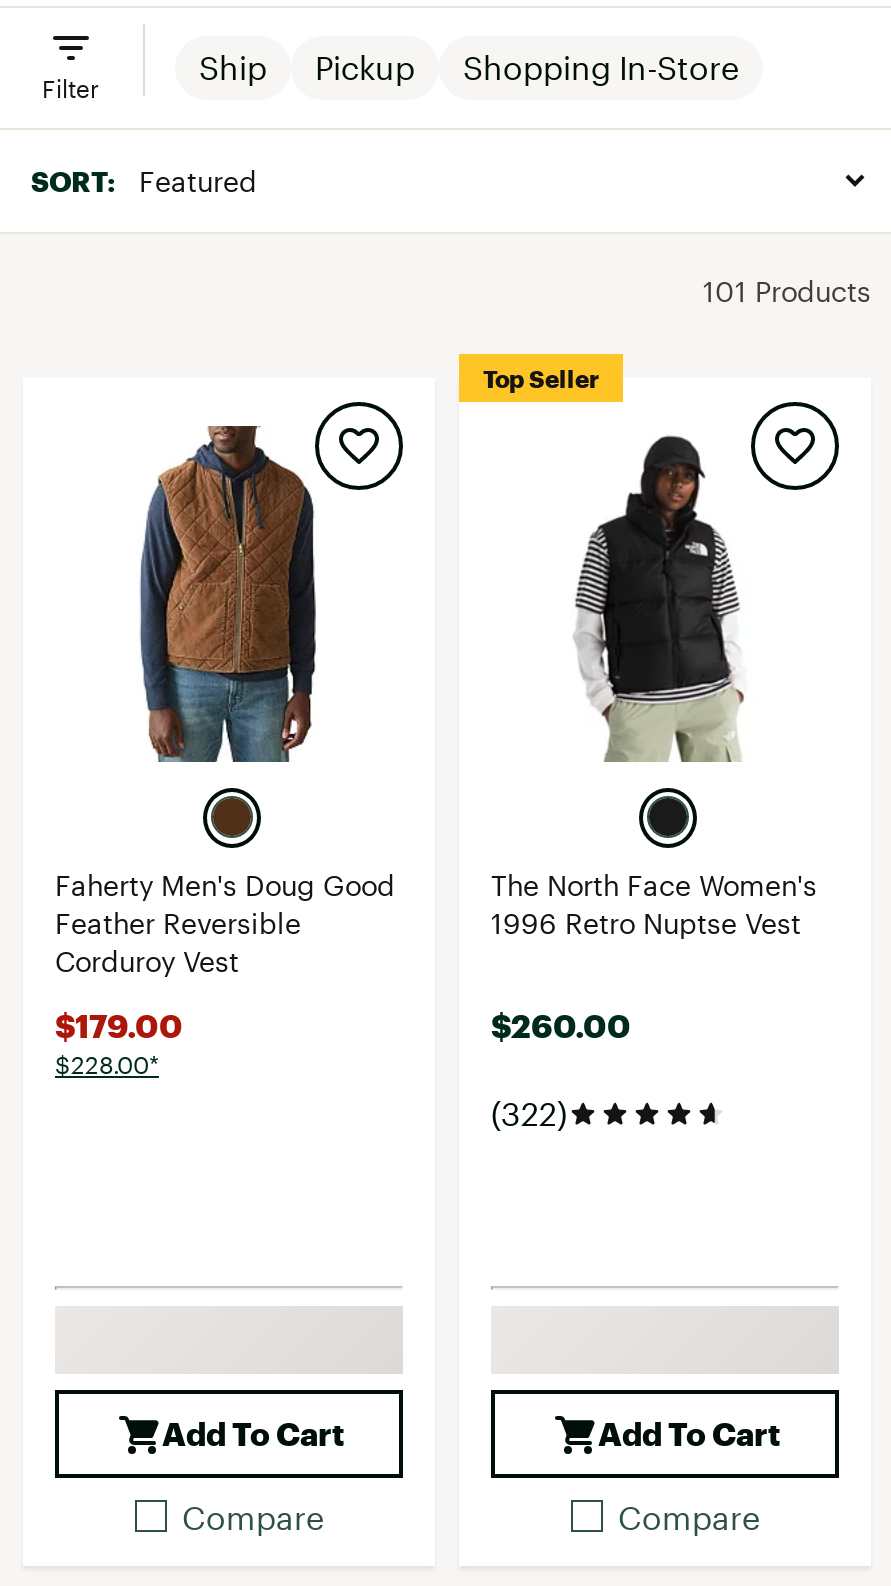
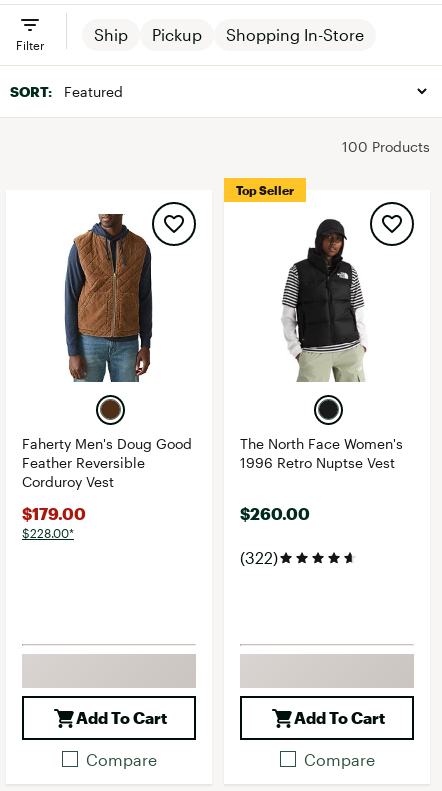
[703,273,871,307] 101 Products -> [342,137,430,154] 100 Products

